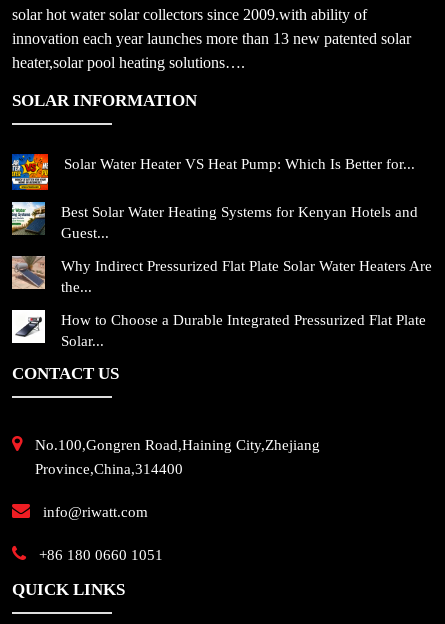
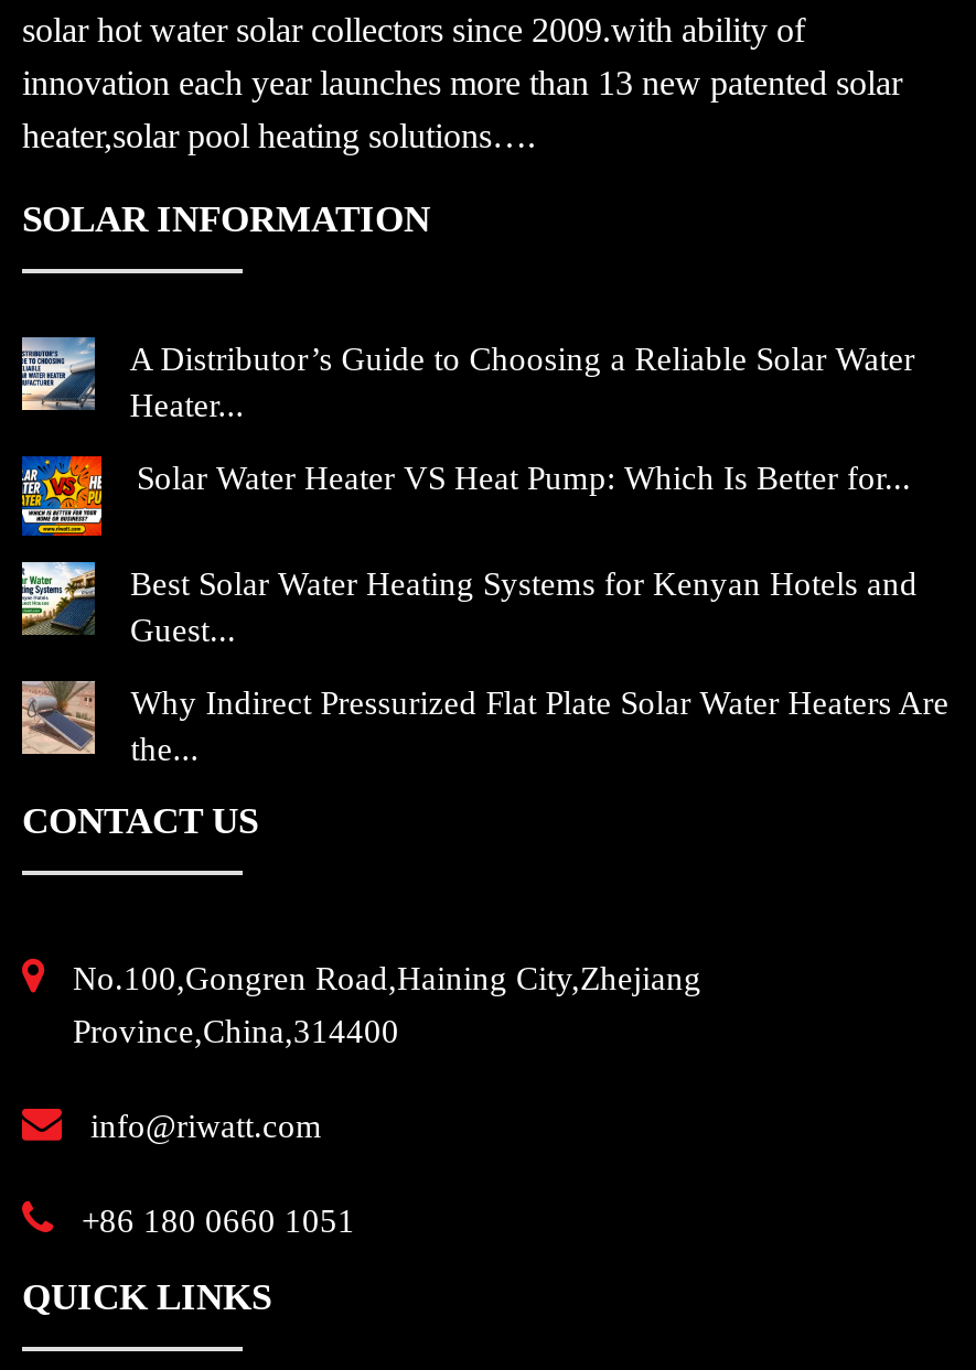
none -> [20,335,915,423] [image] | A Distributor’s Guide to Choosing a Reliable Solar Water | Heater...
moved [10,153,432,295] -> [18,454,949,767]: [image] | Solar Water Heater VS Heat Pump: Which Is Better for... | Best Solar Water Heating Systems for Kenyan Hotels and | Guest... | Why Indirect Pressurized Flat Plate Solar Water Heaters Are | the...
[11,309,426,349] [image] | How to Choose a Durable Integrated Pressurized Flat Plate | Solar... -> none

